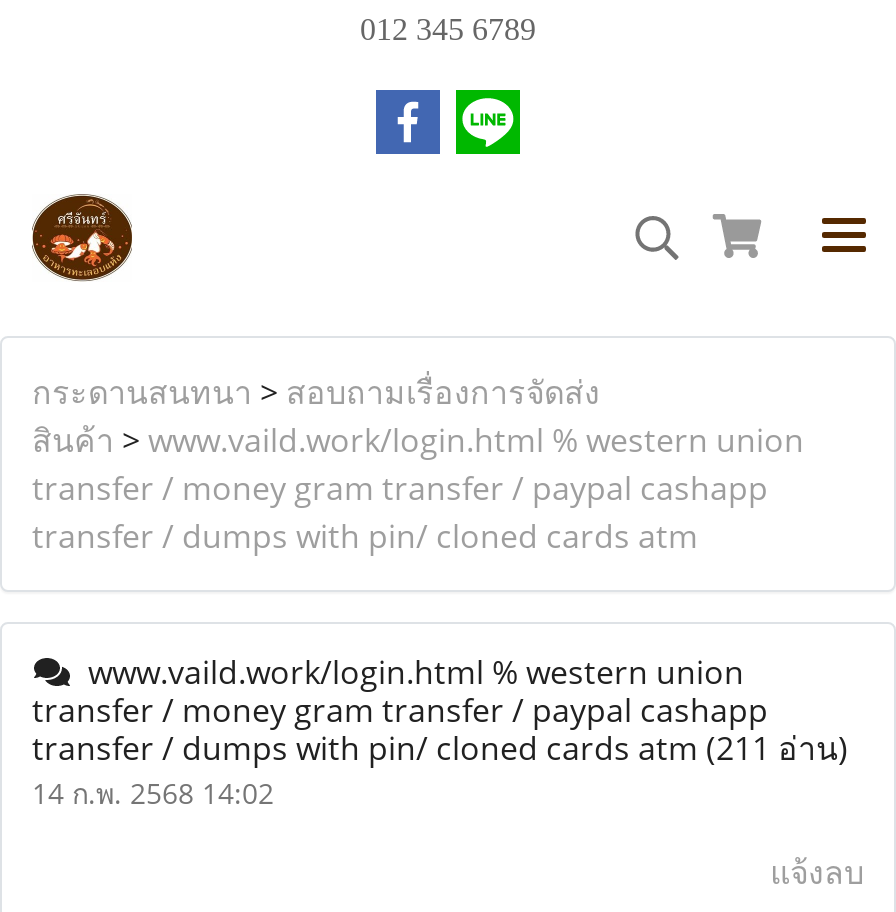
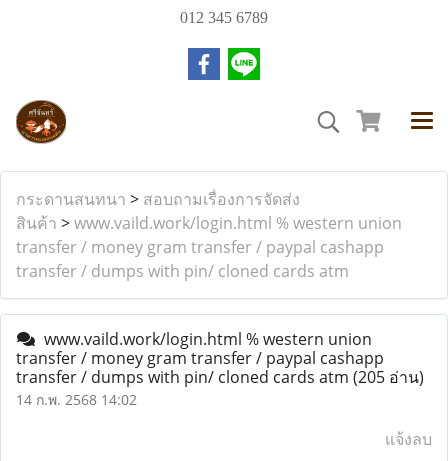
[32,726,848,770] transfer / dumps with pin/ cloned cards atm (211 อ่าน) -> [16,366,424,388] transfer / dumps with pin/ cloned cards atm (205 อ่าน)

